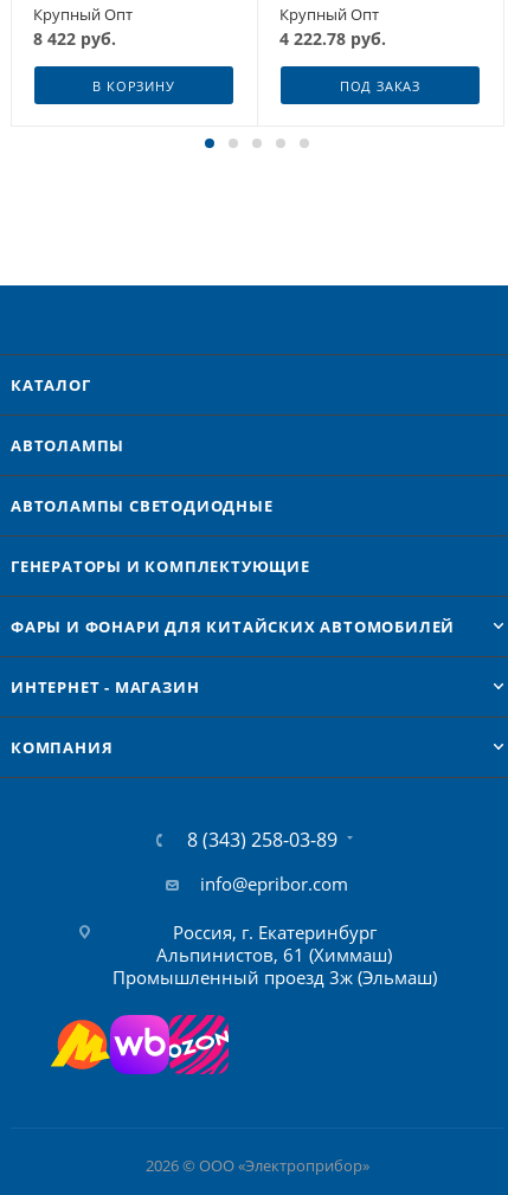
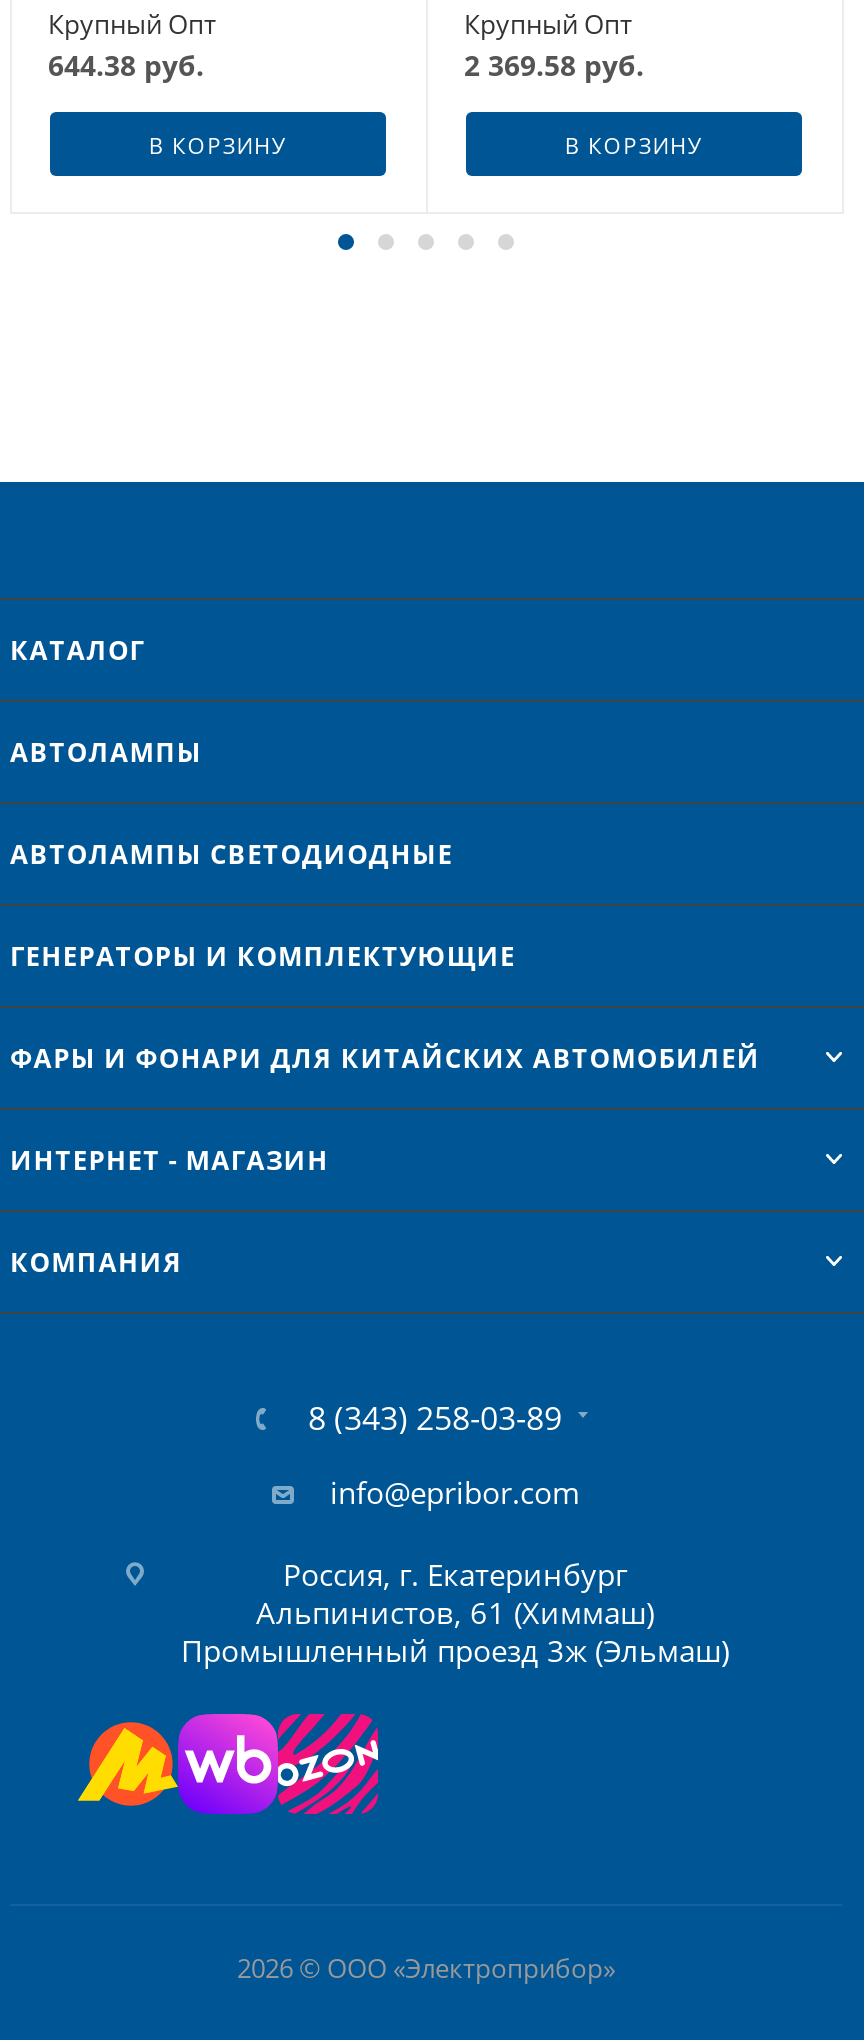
[33,28,116,50] 8 422 руб. -> [48,47,204,85] 644.38 руб.
[279,28,386,50] 4 222.78 руб. -> [464,47,644,85] 2 369.58 руб.
[340,77,420,95] ПОД ЗАКАЗ -> [565,131,703,161] В КОРЗИНУ

